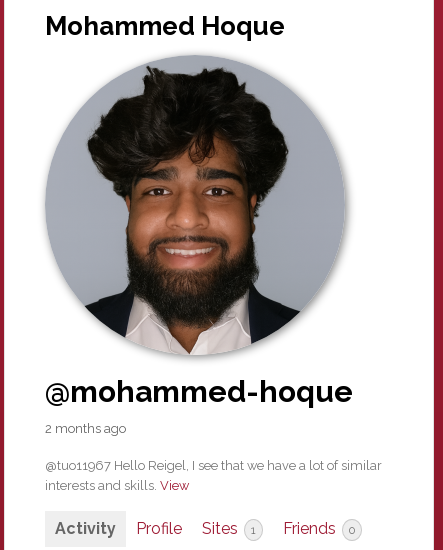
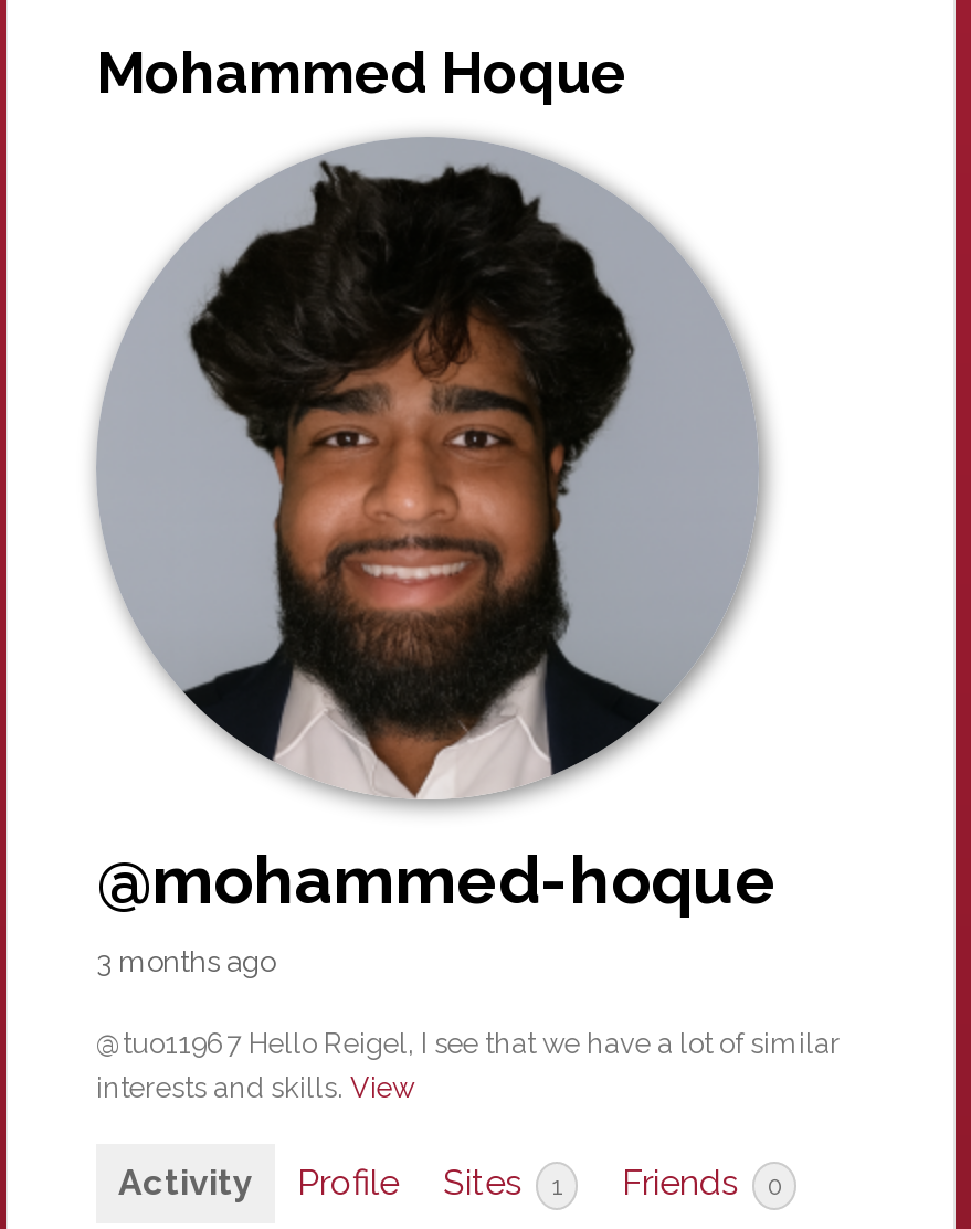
[45,421,126,436] 2 months ago -> [96,945,275,978] 3 months ago

